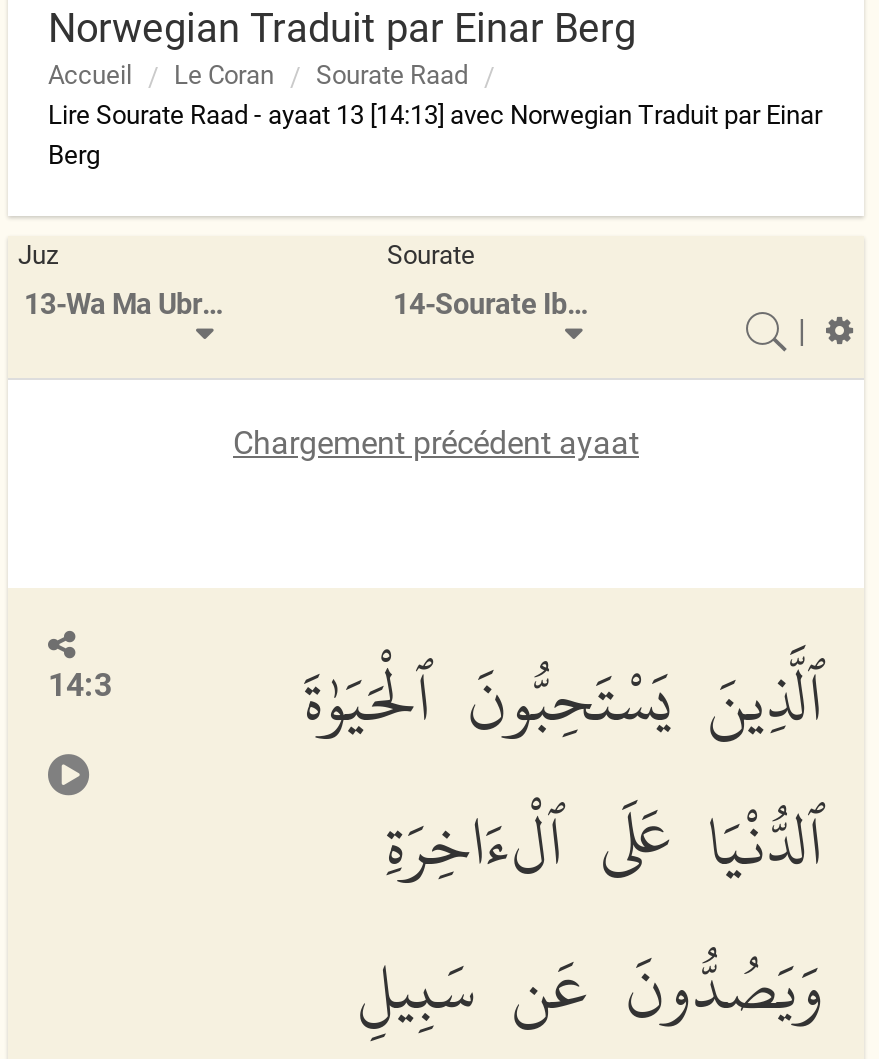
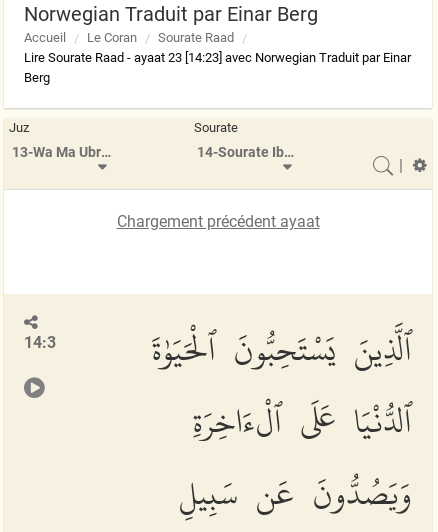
[48,100,822,130] Lire Sourate Raad - ayaat 13 [14:13] avec Norwegian Traduit par Einar -> [24,50,411,65] Lire Sourate Raad - ayaat 23 [14:23] avec Norwegian Traduit par Einar

